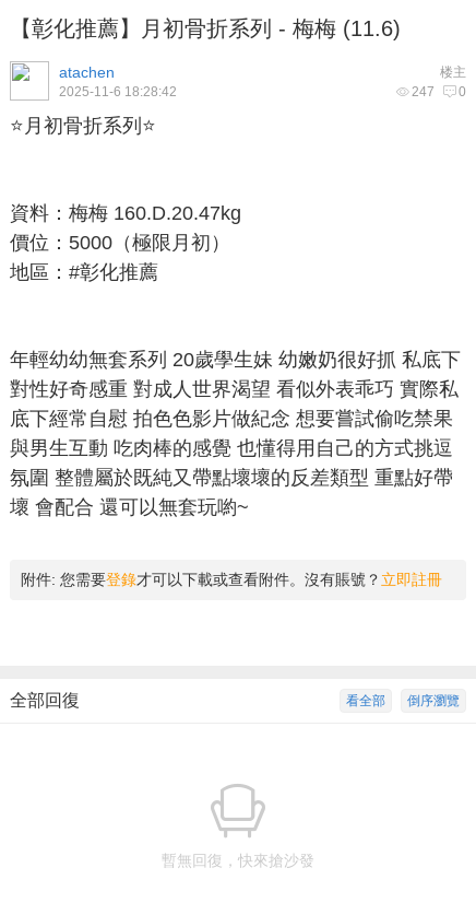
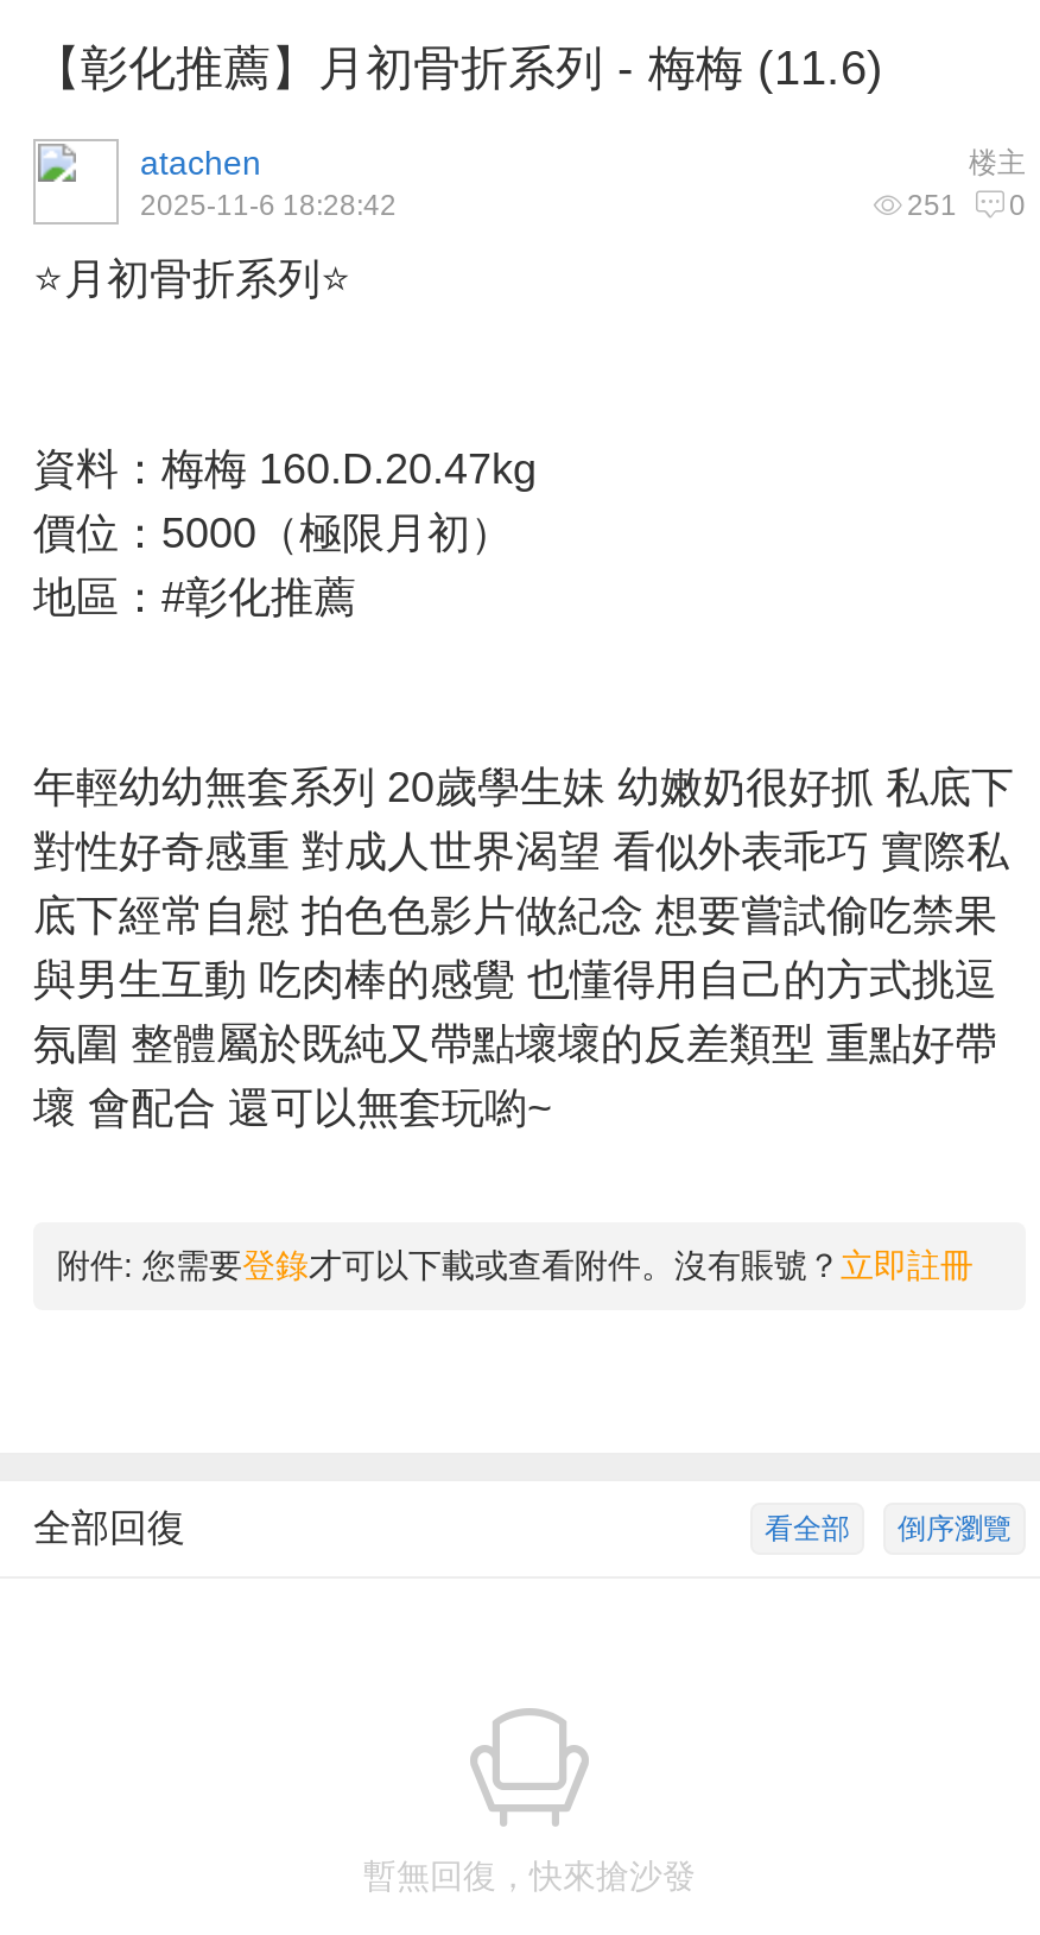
[412,84,466,99] 247 0 -> [907,189,1026,222] 251 0

